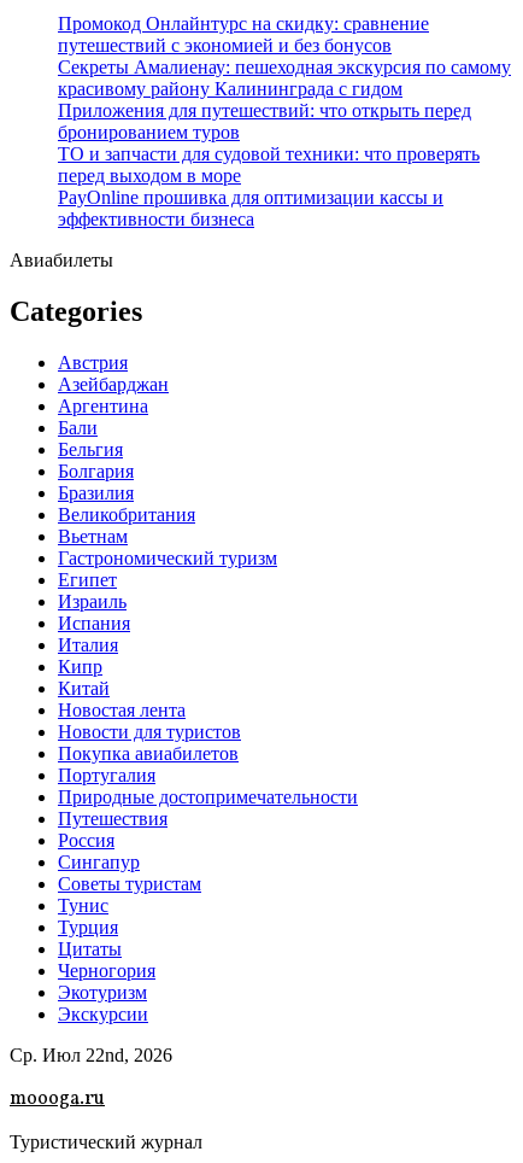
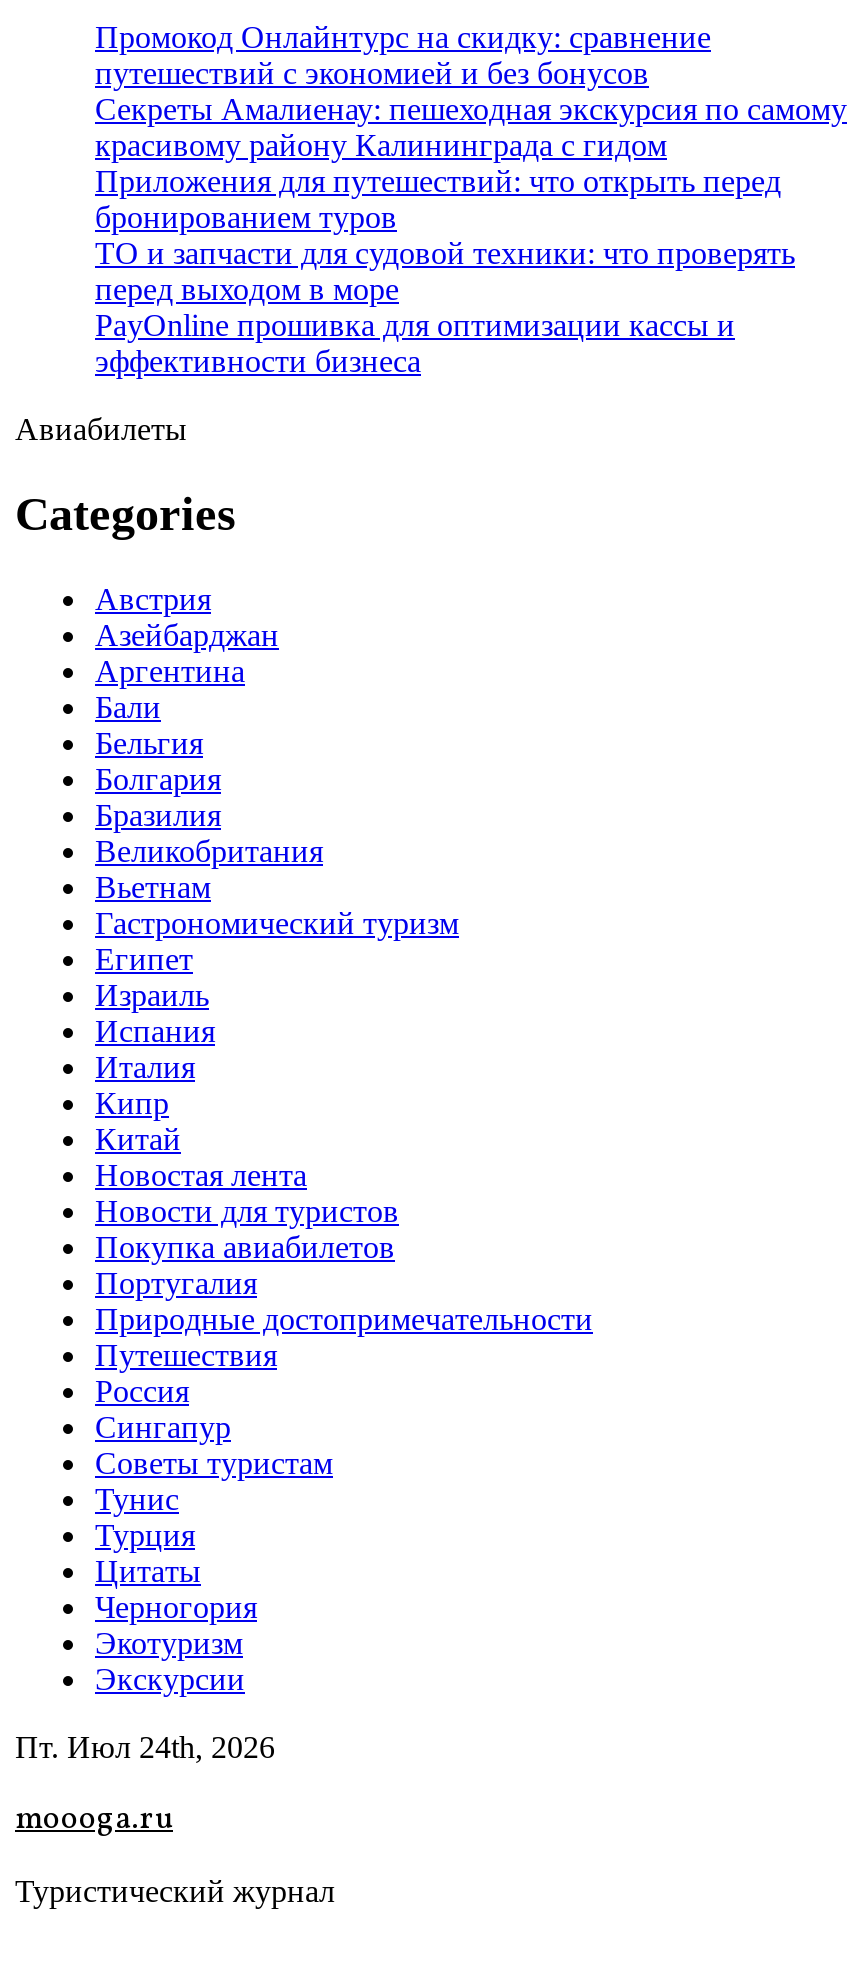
[10,1045,172,1065] Ср. Июл 22nd, 2026 -> [15,1730,275,1764] Пт. Июл 24th, 2026

